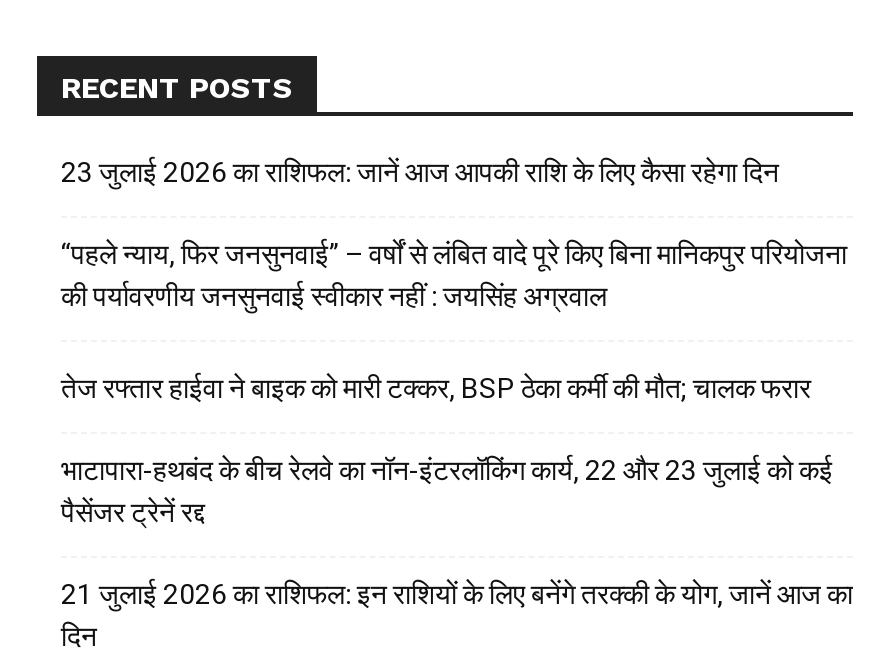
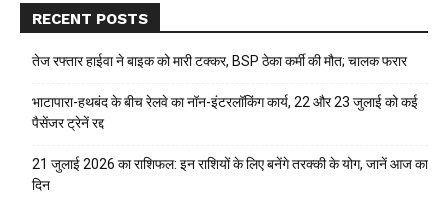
[61,156,847,312] 23 जुलाई 2026 का राशिफल: जानें आज आपकी राशि के लिए कैसा रहेगा दिन | “पहले न्याय, फिर जनसुनवाई” – वर्षों से लंबित वादे पूरे किए बिना मानिकपुर परियोजना | की पर्यावरणीय जनसुनवाई स्वीकार नहीं : जयसिंह अग्रवाल -> none

